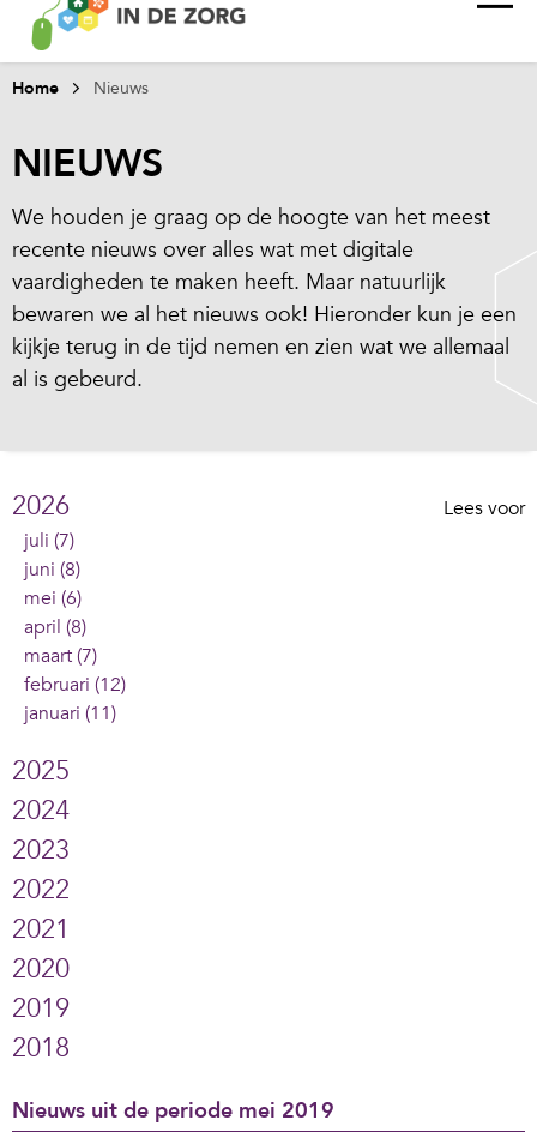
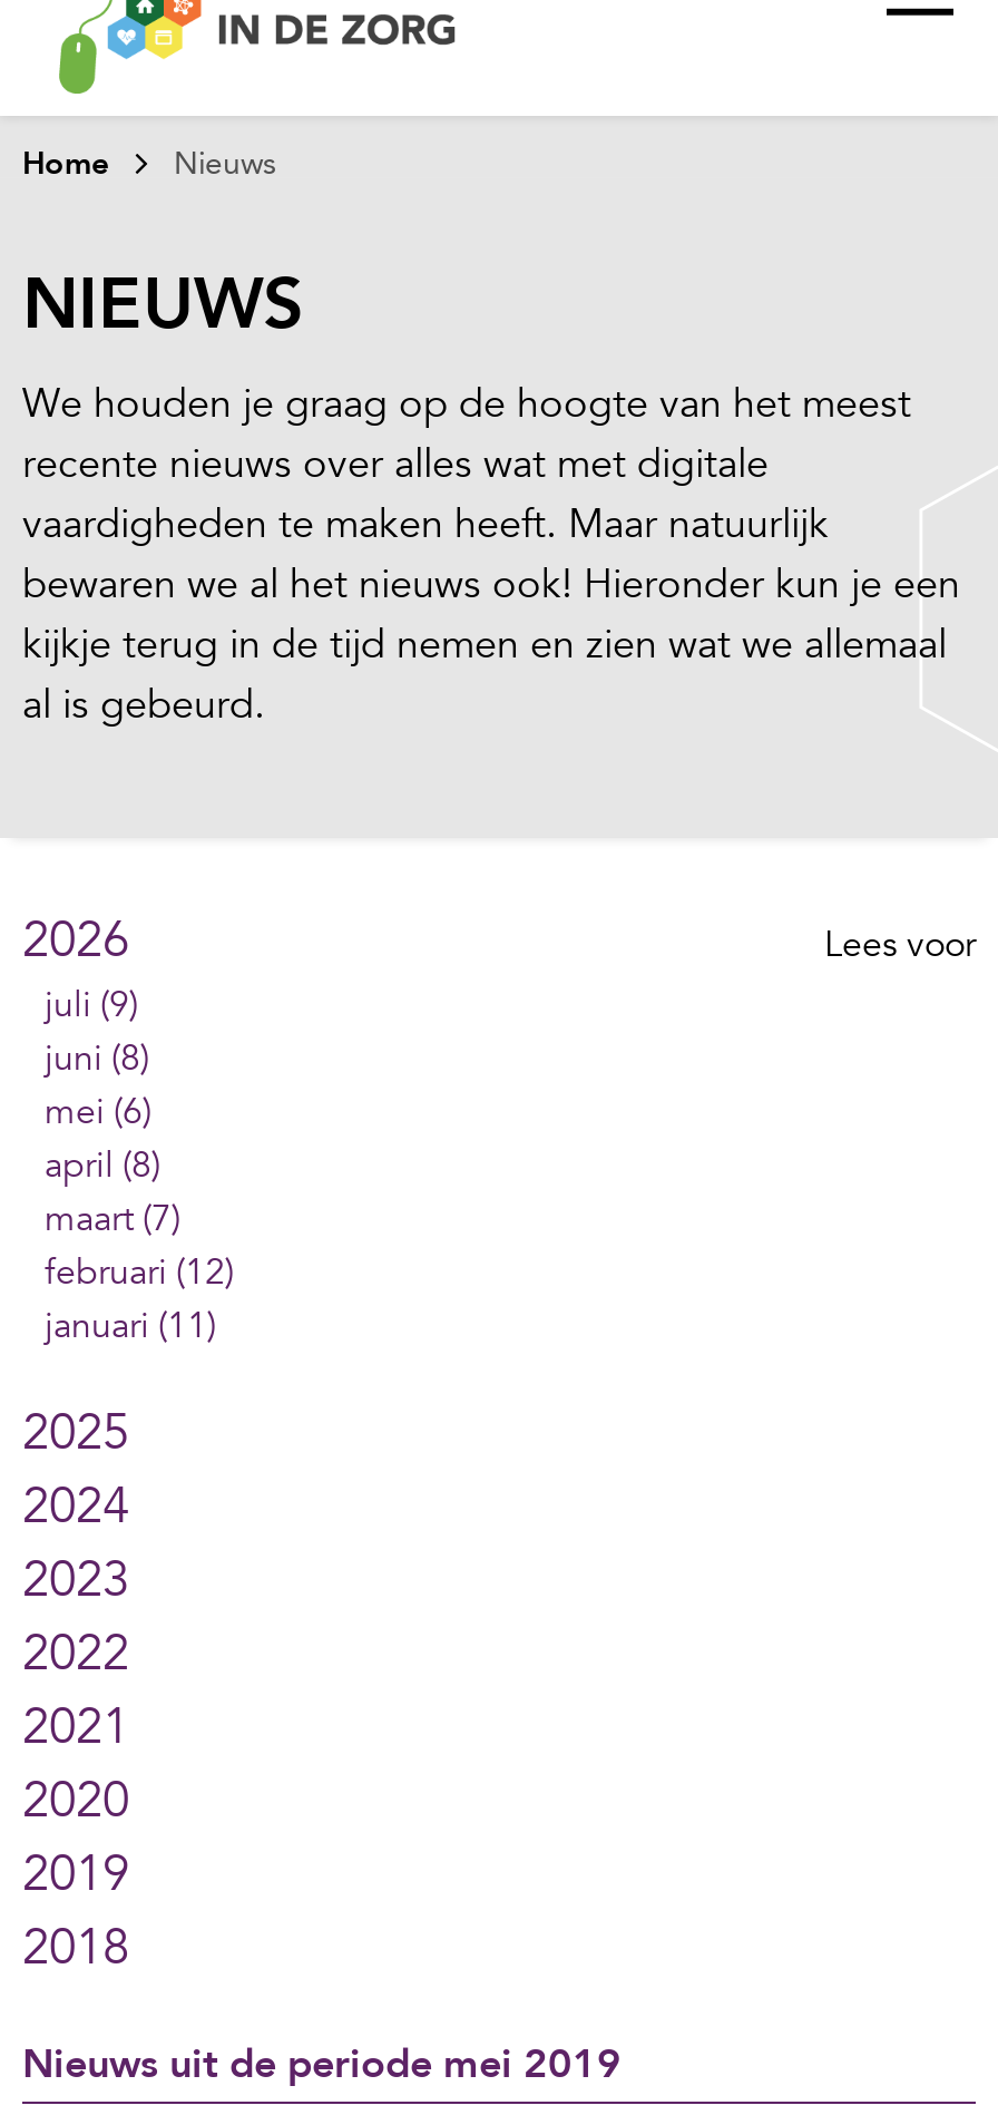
[24,528,74,554] juli (7) -> [45,981,138,1030] juli (9)

